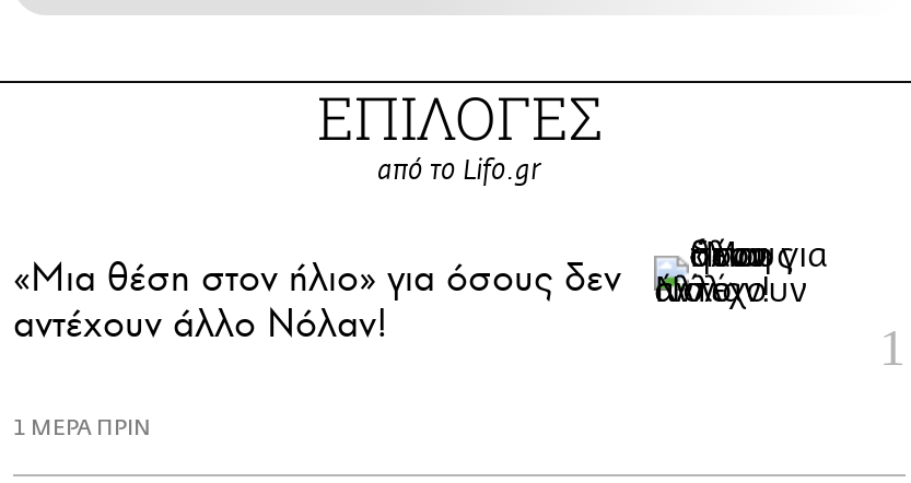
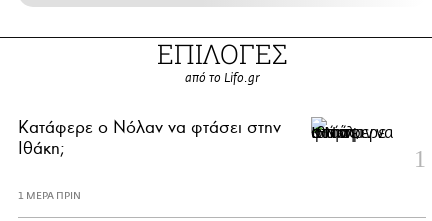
[13,236,833,347] [image] | «Μια θέση στον ήλιο» για όσους δεν | αντέχουν άλλο Νόλαν! -> [18,109,394,159] [image] | Κατάφερε ο Νόλαν να φτάσει στην | Ιθάκη;

